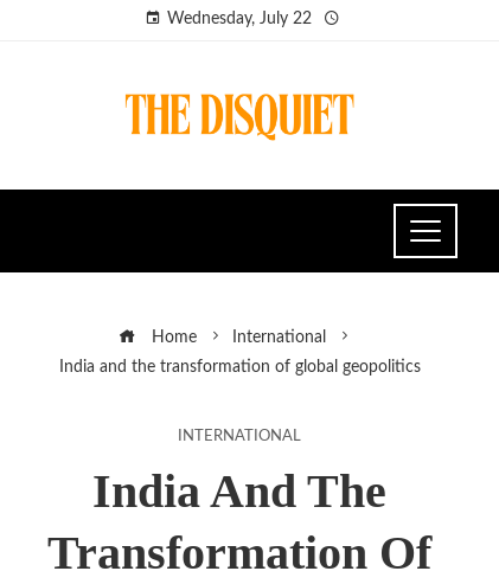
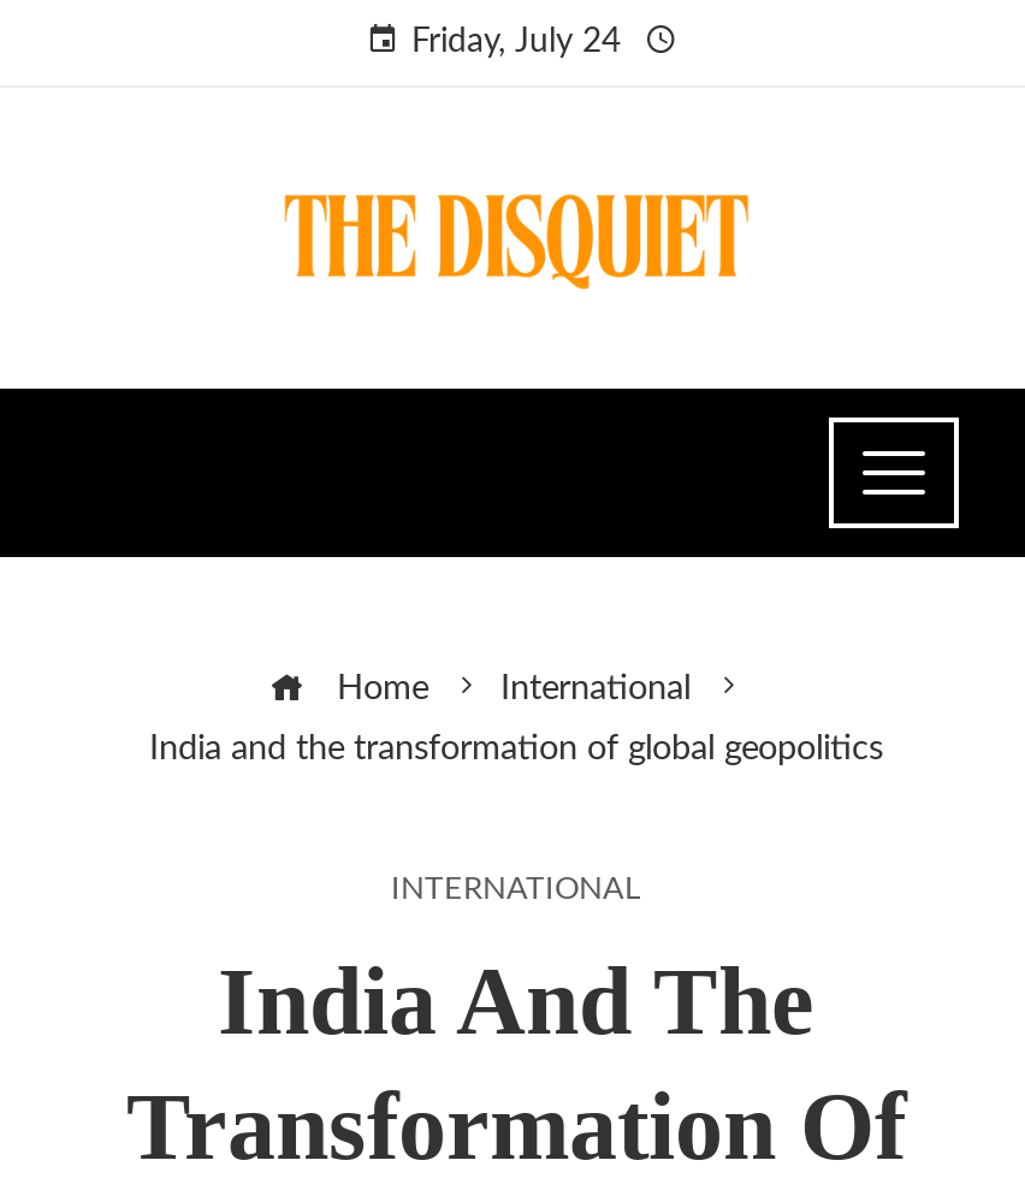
[167,11,312,27] Wednesday, July 22 -> [411,25,621,59] Friday, July 24

